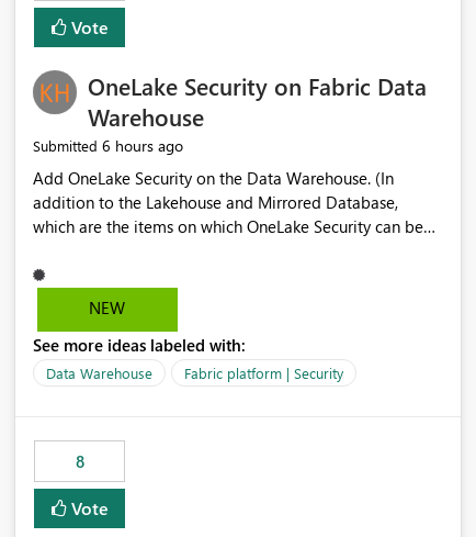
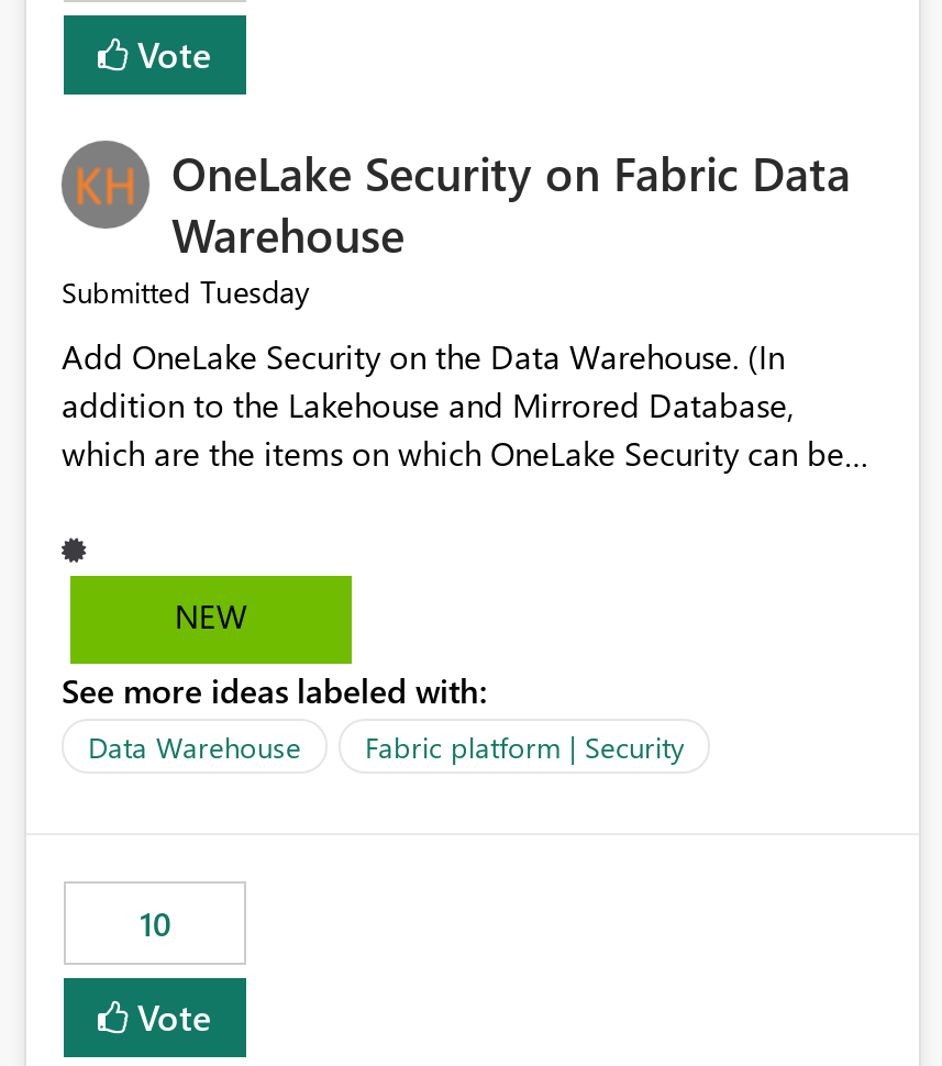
[33,136,183,156] Submitted 6 hours ago -> [62,271,310,313] Submitted Tuesday
[75,451,84,473] 8 -> [140,902,170,946] 10

